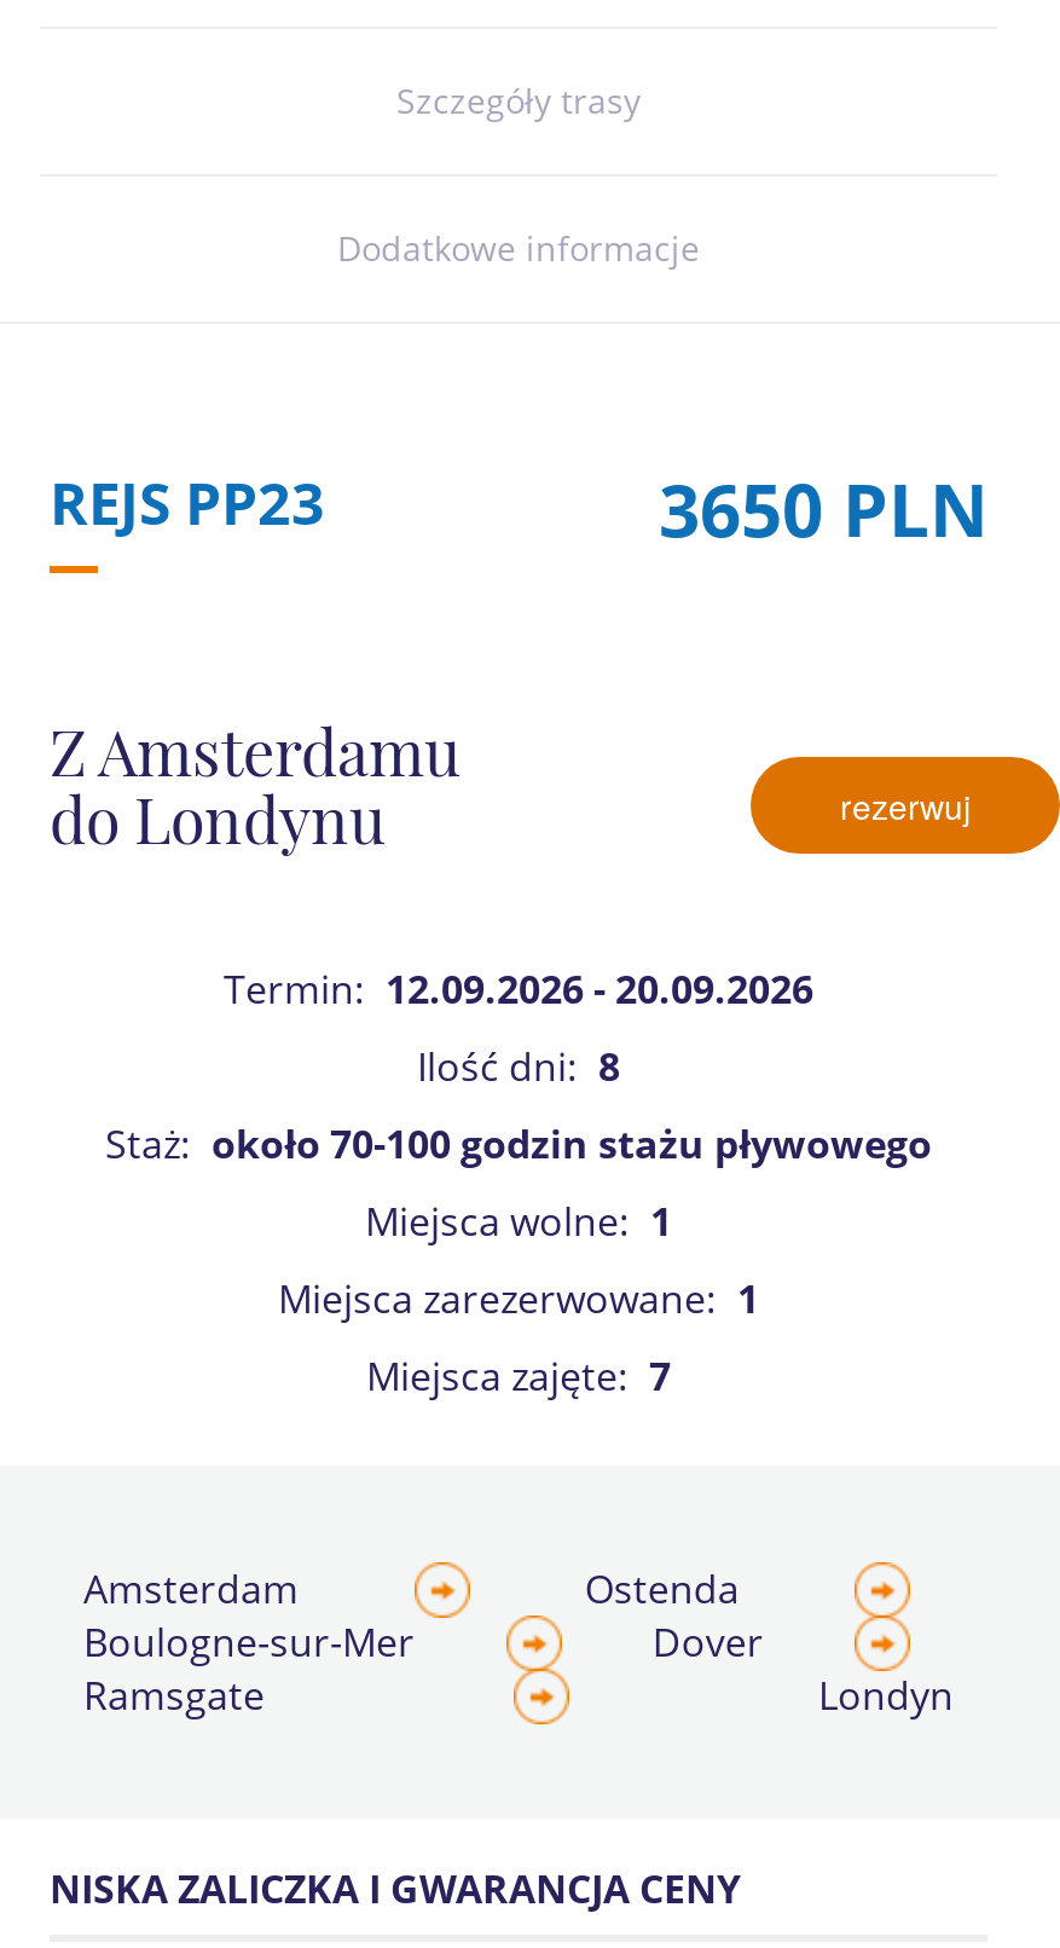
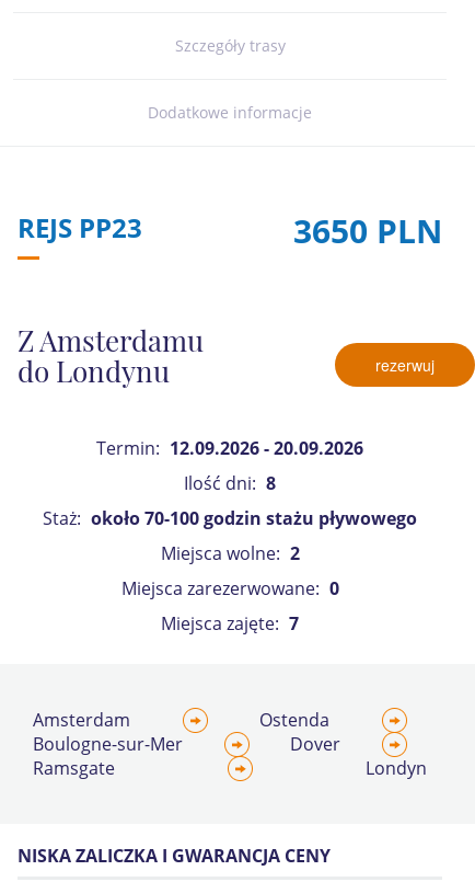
[365,1195,672,1248] Miejsca wolne: 1 -> [160,541,299,565] Miejsca wolne: 2
[278,1272,759,1325] Miejsca zarezerwowane: 1 -> [121,576,339,600] Miejsca zarezerwowane: 0

